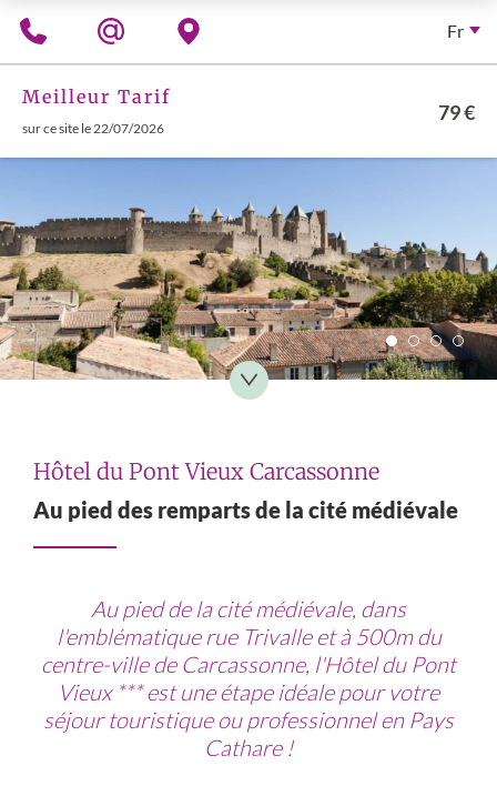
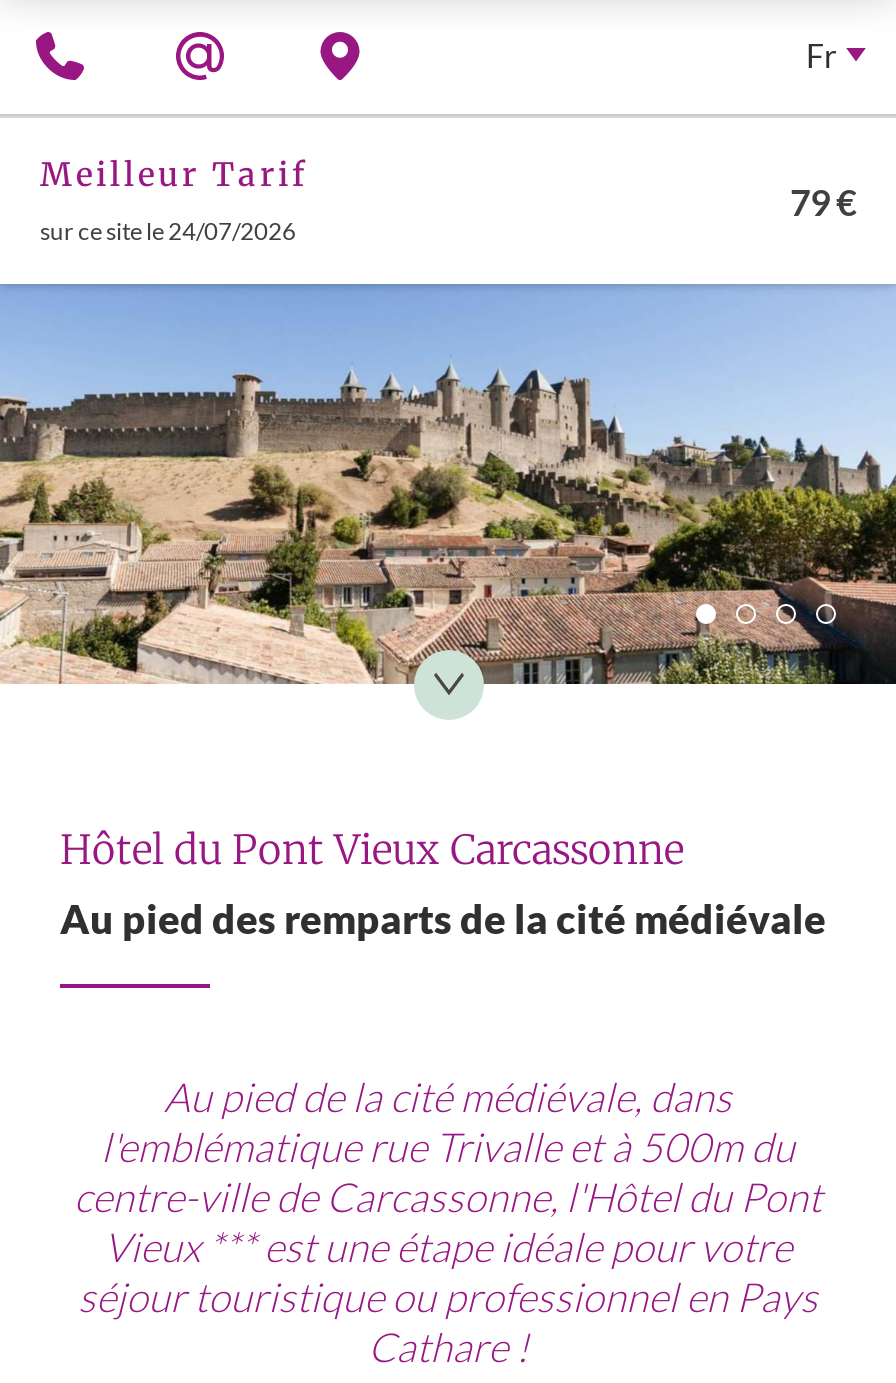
[22,120,164,137] sur ce site le 22/07/2026 -> [40,216,296,246] sur ce site le 24/07/2026

